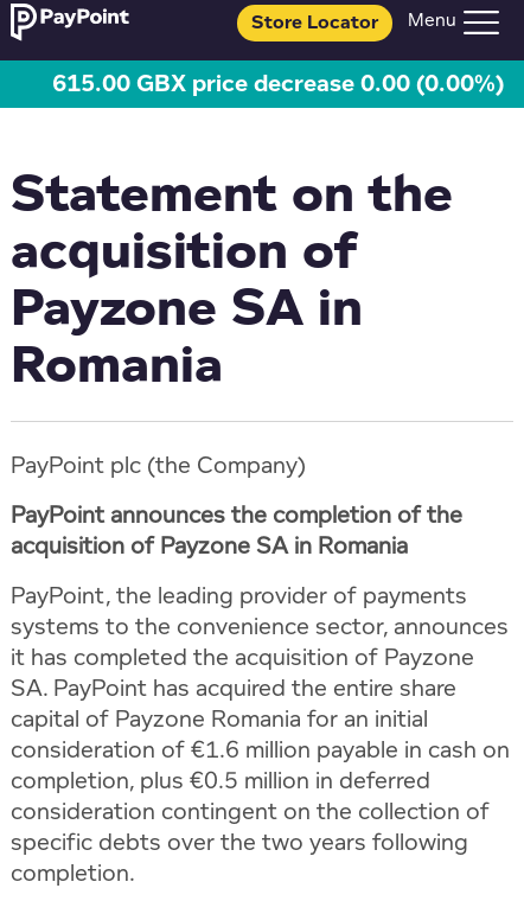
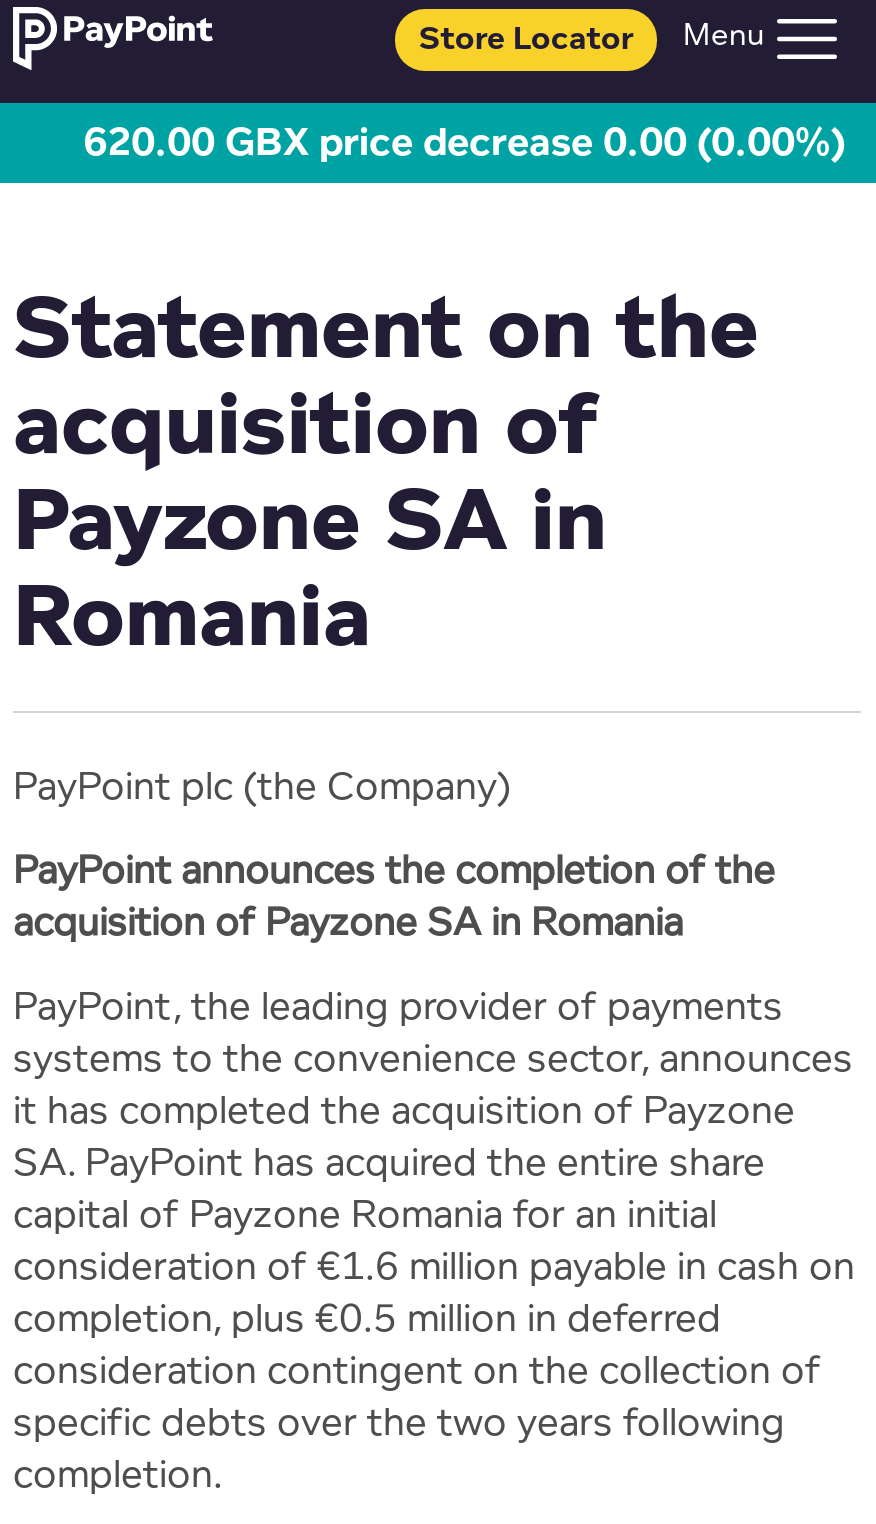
[52,70,504,98] 615.00 GBX price decrease 0.00 (0.00%) -> [83,119,845,167] 620.00 GBX price decrease 0.00 (0.00%)

